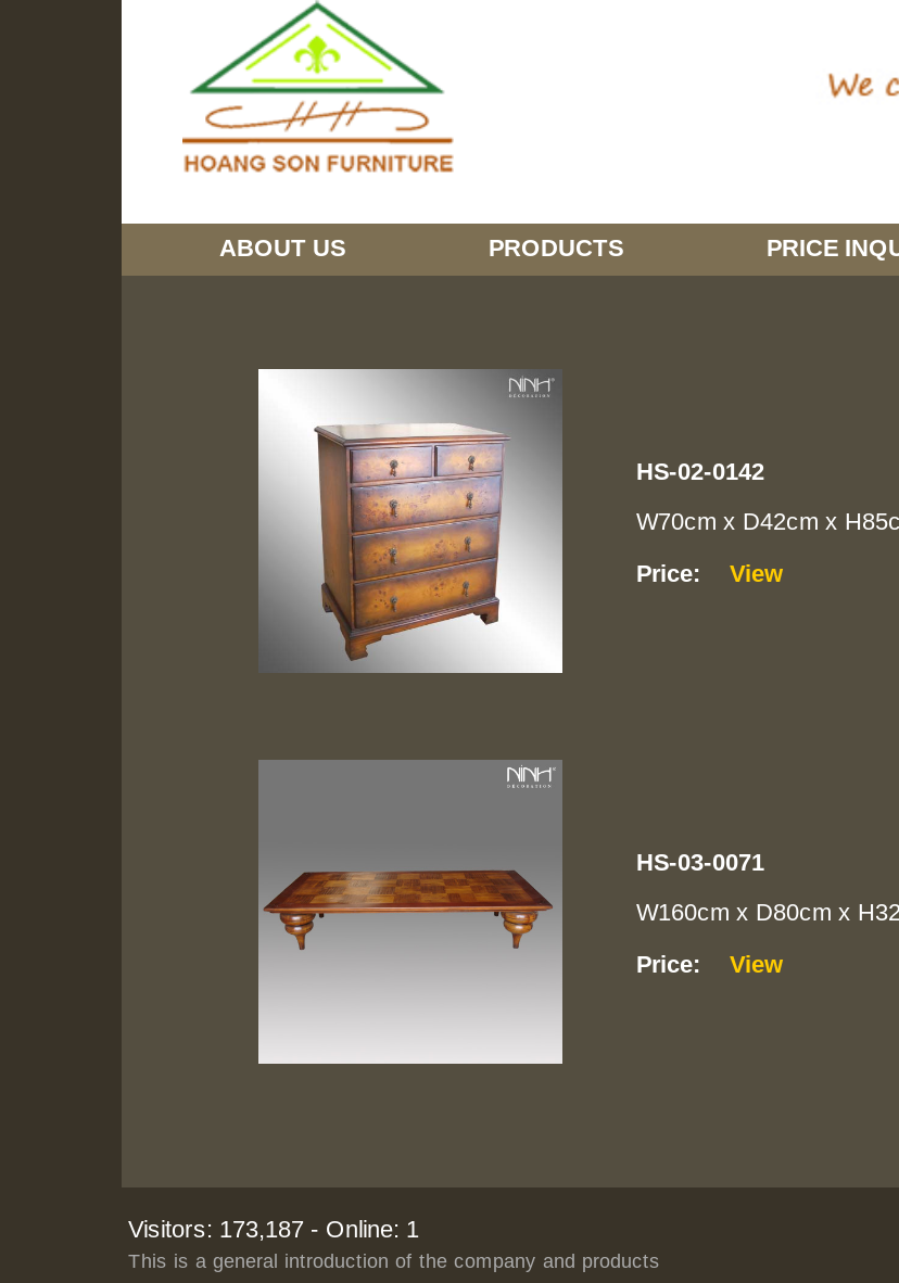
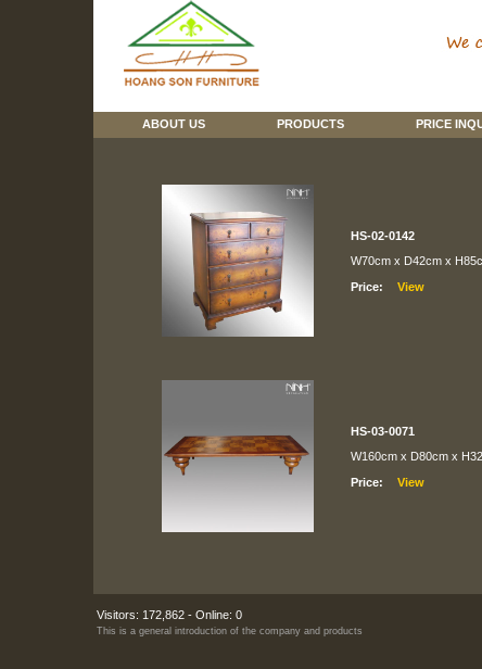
[128,1216,419,1242] Visitors: 173,187 - Online: 1 -> [97,608,242,621] Visitors: 172,862 - Online: 0

